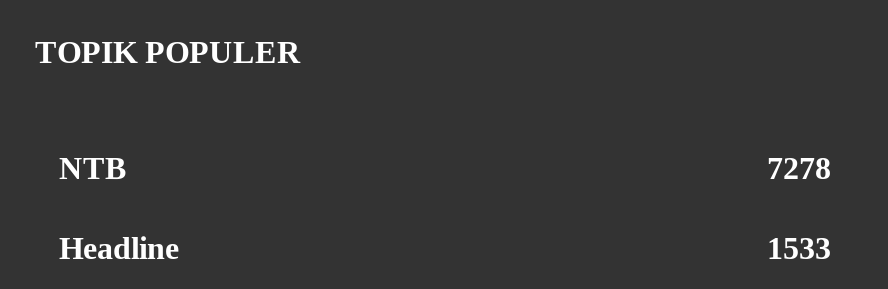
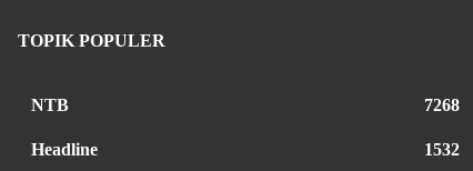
[767,151,831,185] 7278 -> [424,95,460,114] 7268
[767,231,831,265] 1533 -> [424,140,460,159] 1532

